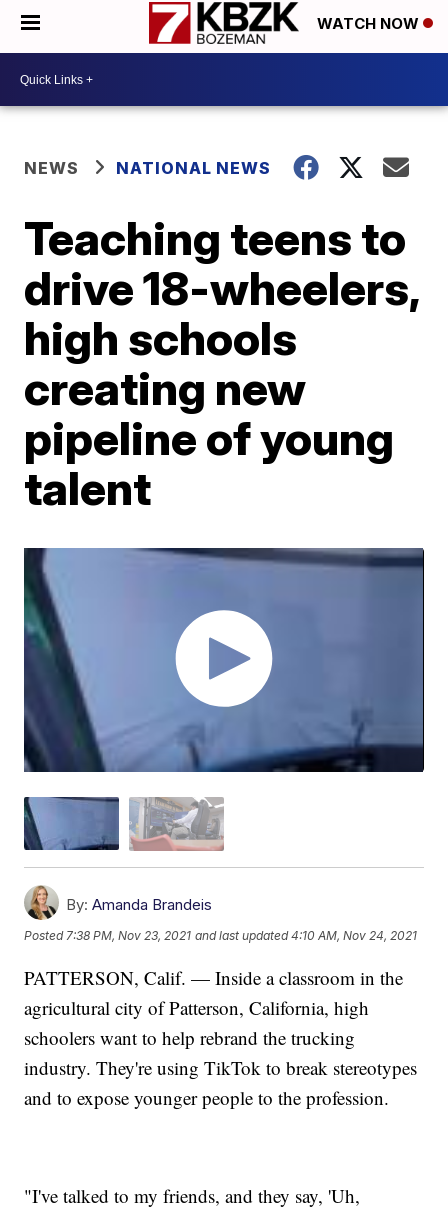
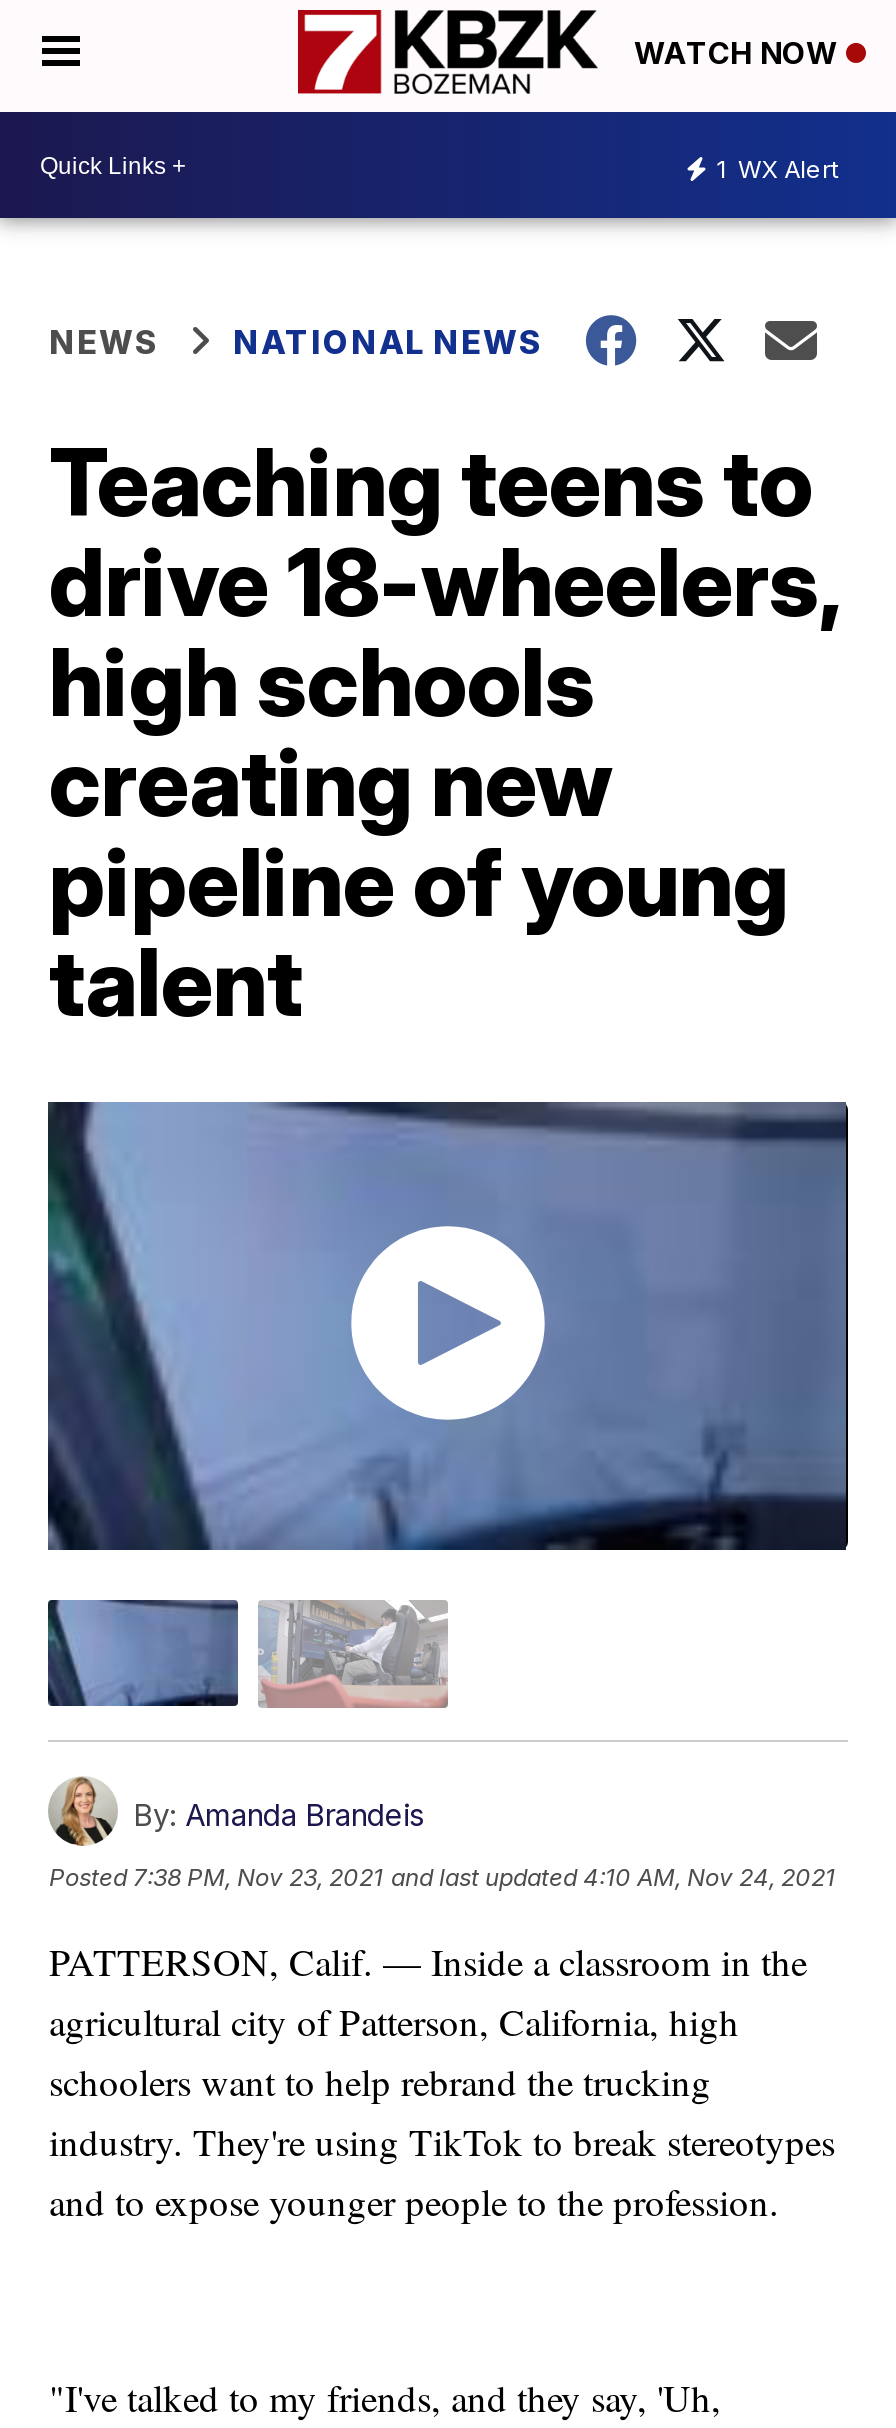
none -> [716,153,838,183] 1 WX Alert

